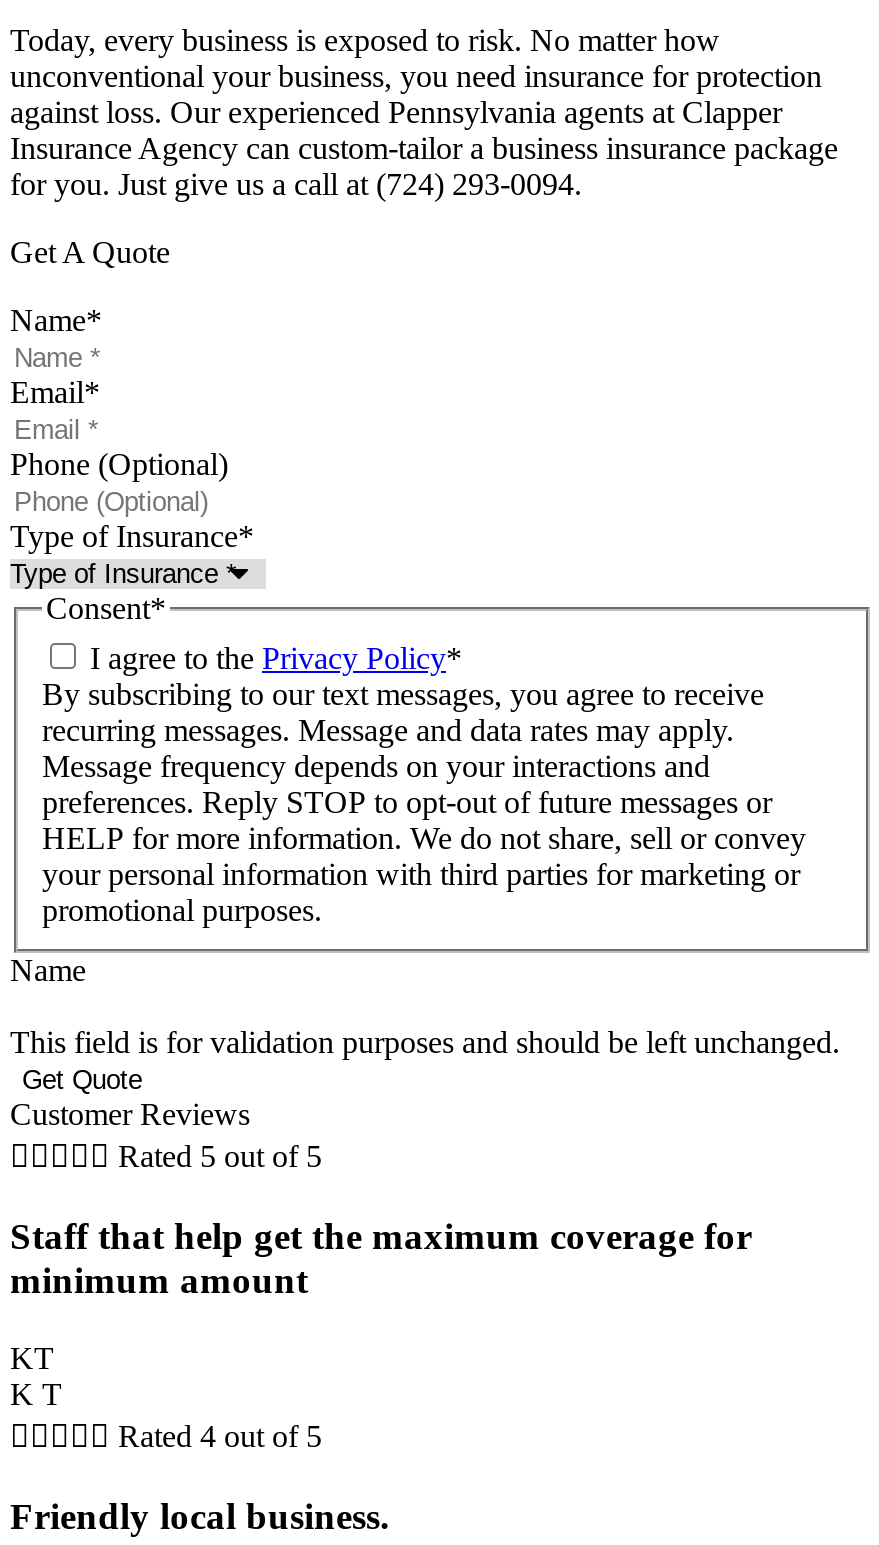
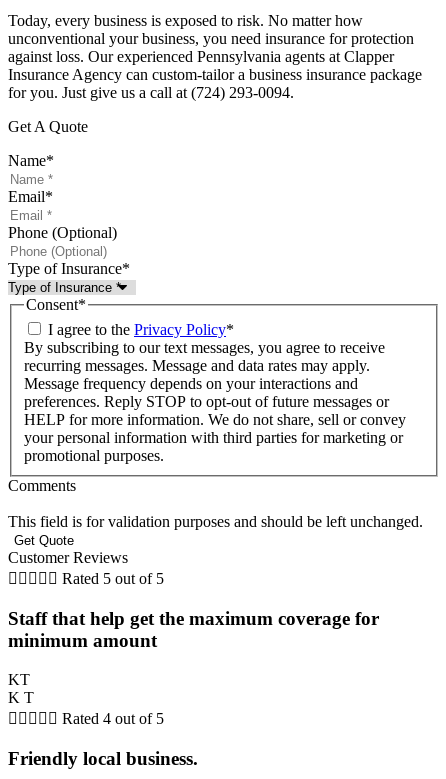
[10,954,86,988] Name -> [8,477,76,494] Comments

